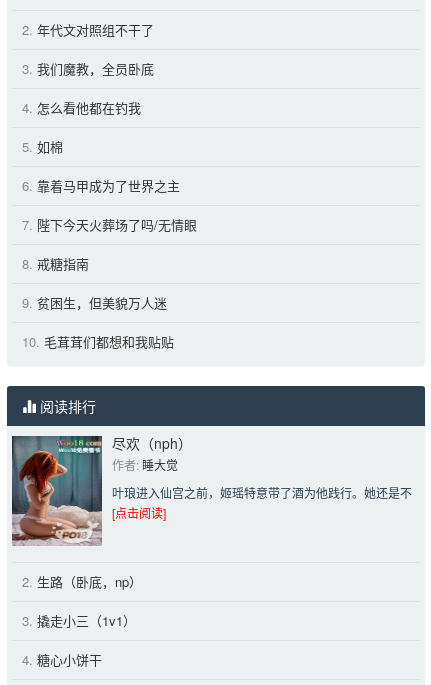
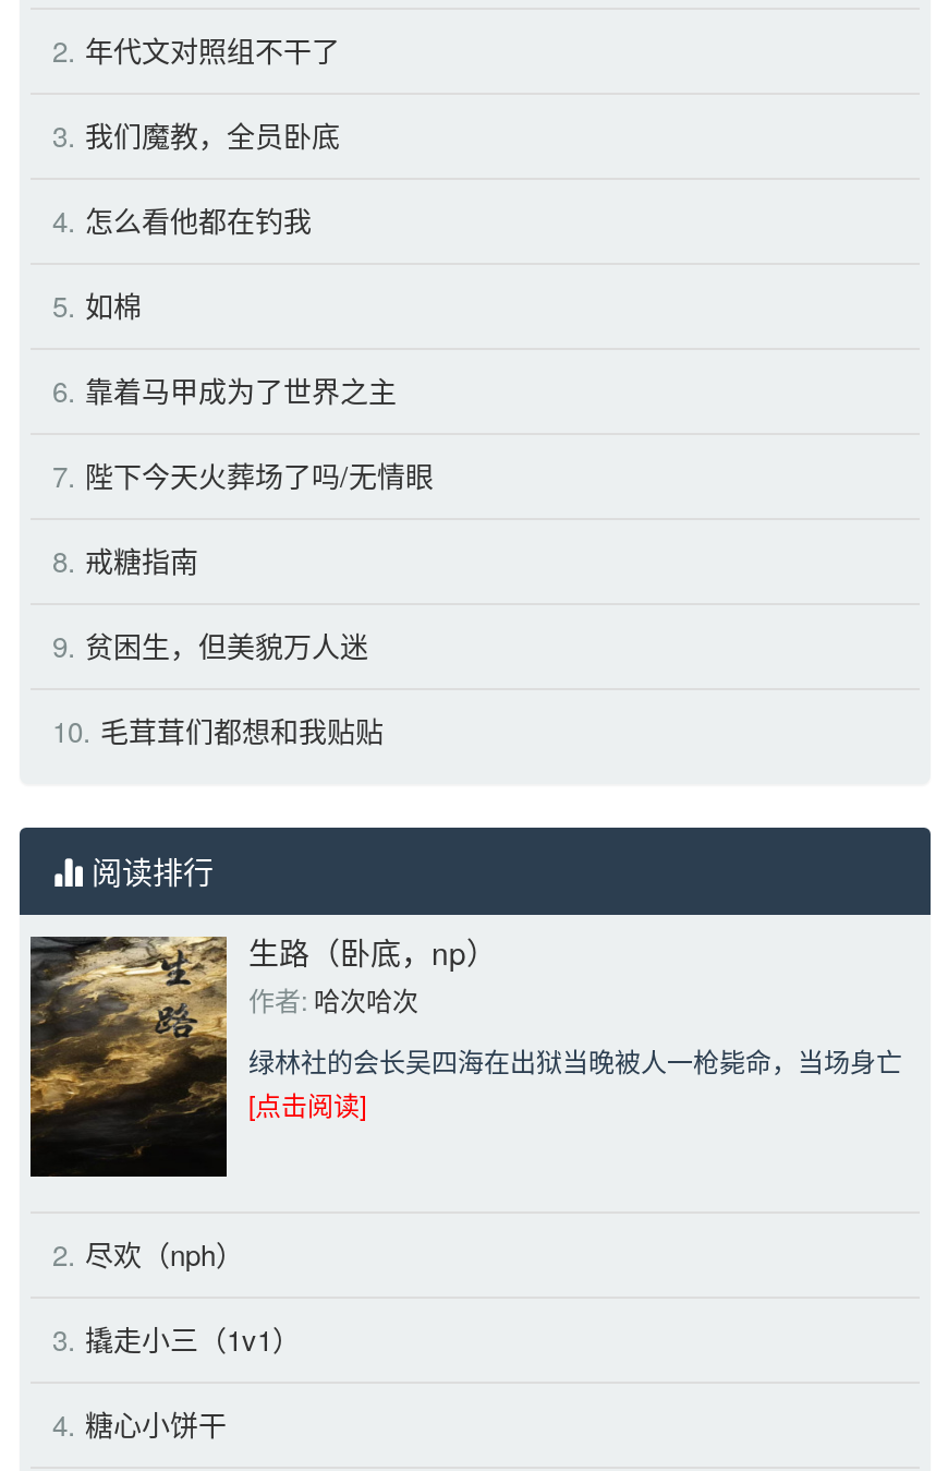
[11,433,192,546] [image] | 尽欢（nph） | 作者:睡大觉 -> [28,930,497,1179] [image] | 生路（卧底，np） | 作者:哈次哈次
[112,484,412,501] 叶琅进入仙宫之前，姬瑶特意带了酒为他践行。她还是不 -> [248,1041,902,1078] 绿林社的会长吴四海在出狱当晚被人一枪毙命，当场身亡
[22,572,142,591] 2. 生路（卧底，np） -> [52,1233,244,1275] 2. 尽欢（nph）

